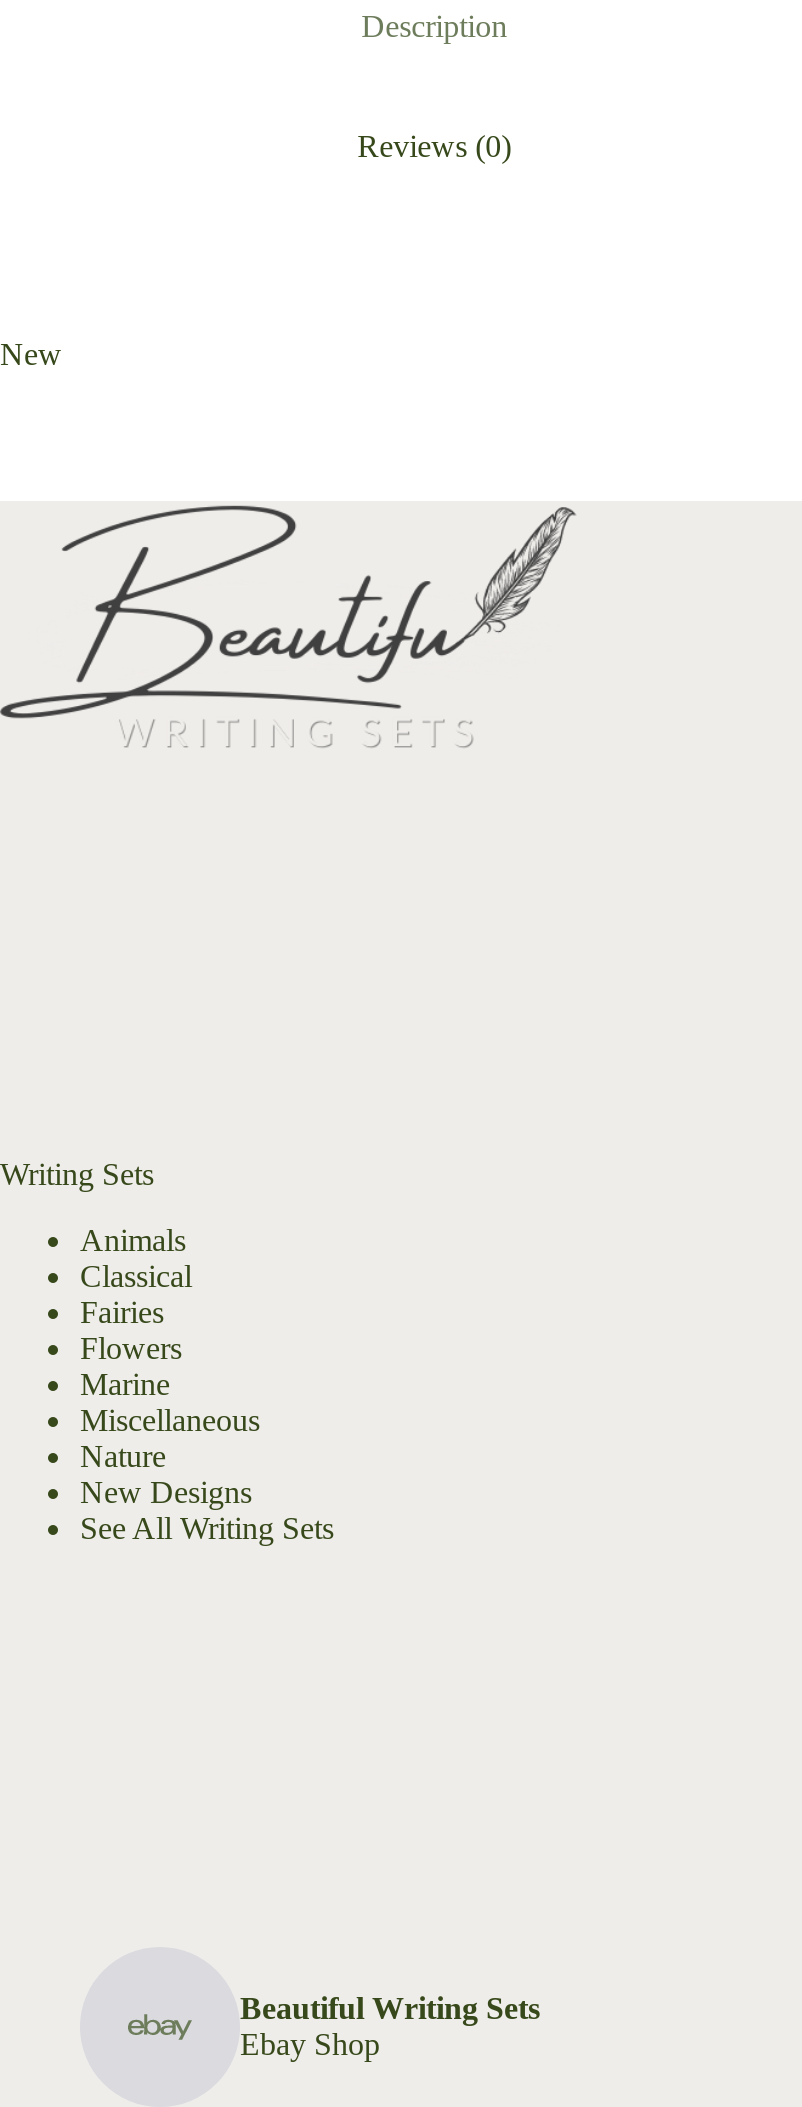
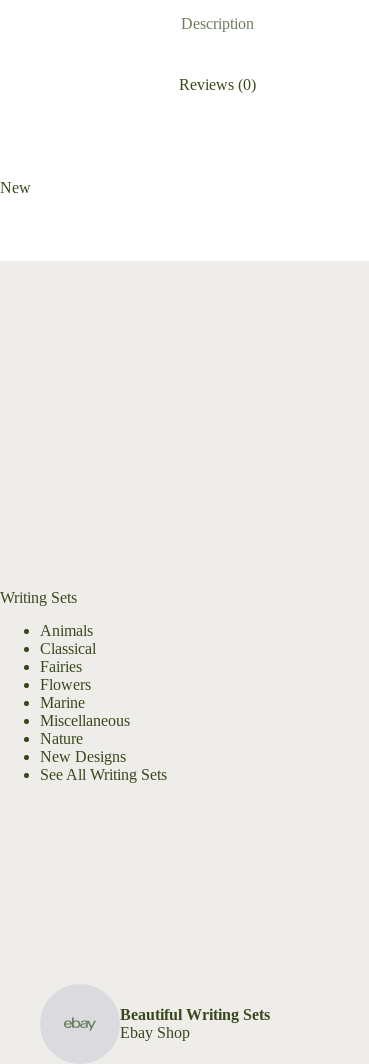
[6,503,578,749] [image] -> none

